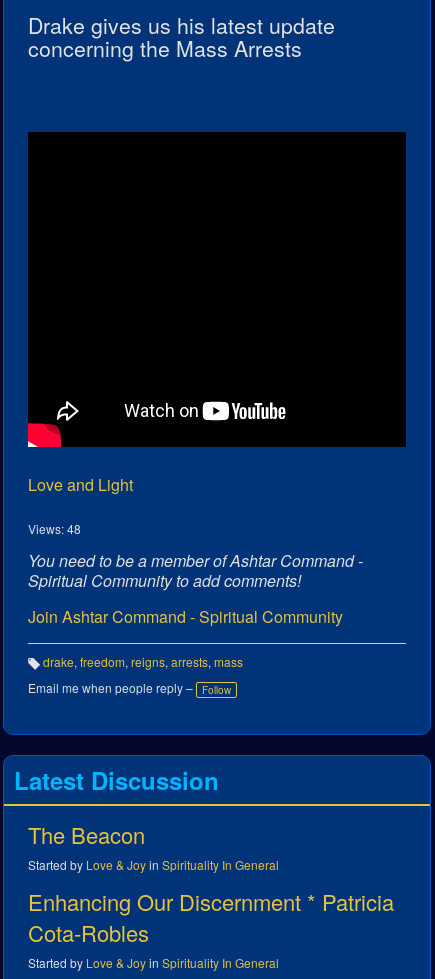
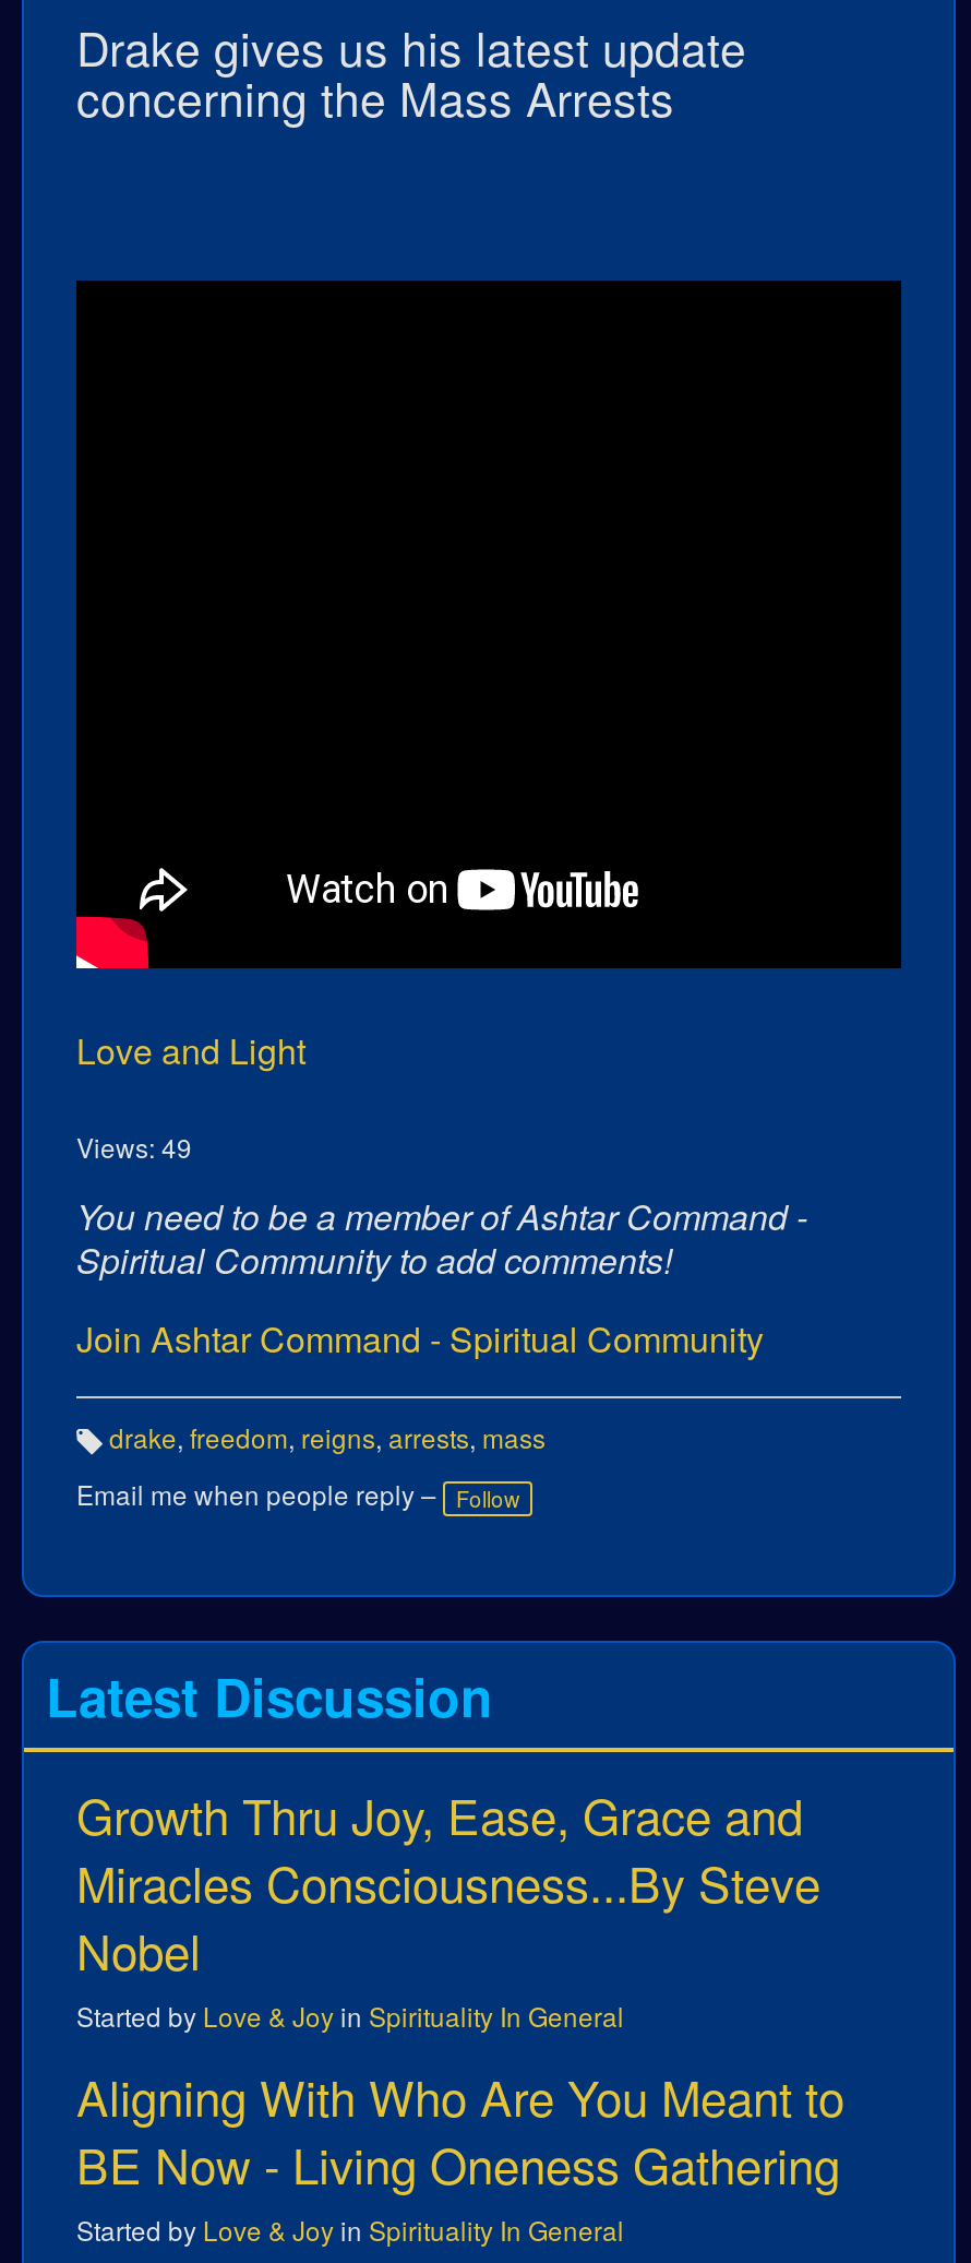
[28,520,81,537] Views: 48 -> [76,1127,192,1164] Views: 49
[28,819,145,850] The Beacon -> [76,1780,820,1983] Growth Thru Joy, Ease, Grace and | Miracles Consciousness...By Steve | Nobel
[28,886,394,948] Enhancing Our Discernment * Patricia | Cota-Robles -> [76,2061,844,2197] Aligning With Who Are You Meant to | BE Now - Living Oneness Gathering

